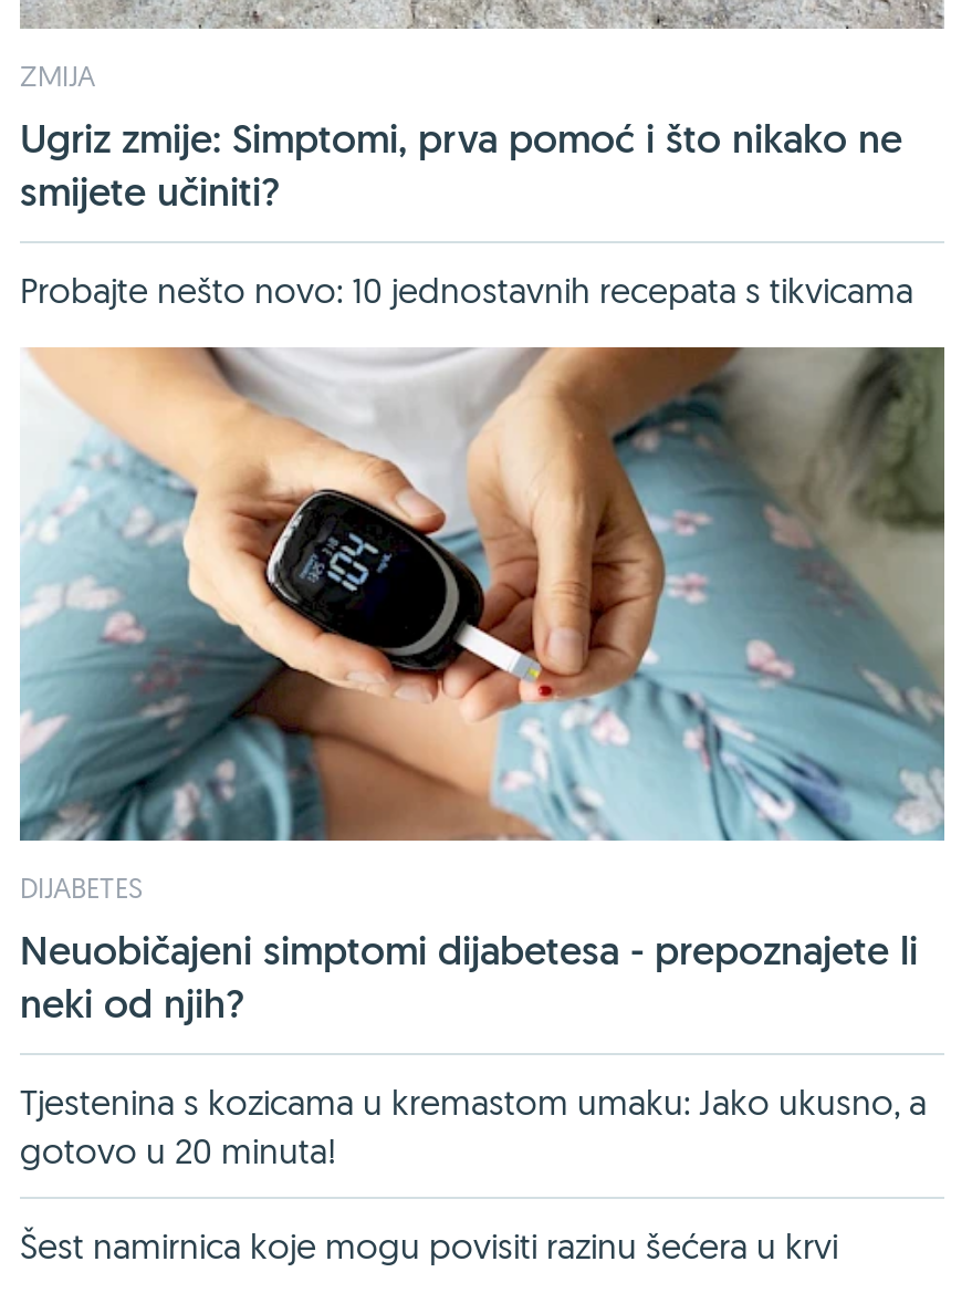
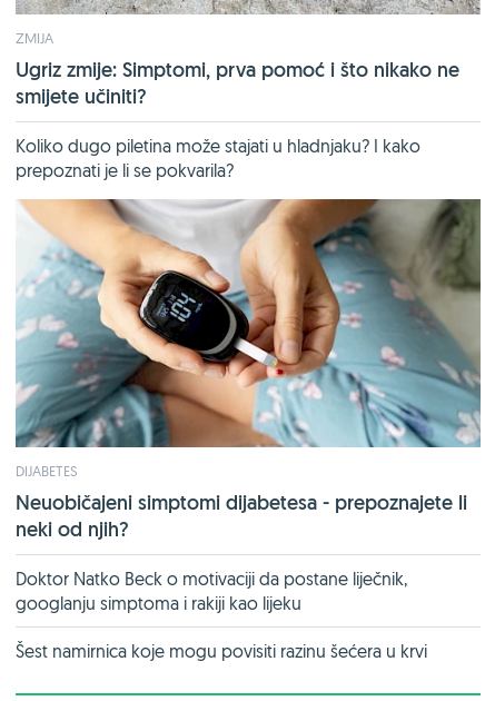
[20,269,913,313] Probajte nešto novo: 10 jednostavnih recepata s tikvicama -> [16,135,420,182] Koliko dugo piletina može stajati u hladnjaku? I kako | prepoznati je li se pokvarila?
[20,1080,927,1173] Tjestenina s kozicama u kremastom umaku: Jako ukusno, a | gotovo u 20 minuta! -> [16,568,407,615] Doktor Natko Beck o motivaciji da postane liječnik, | googlanju simptoma i rakiji kao lijeku

